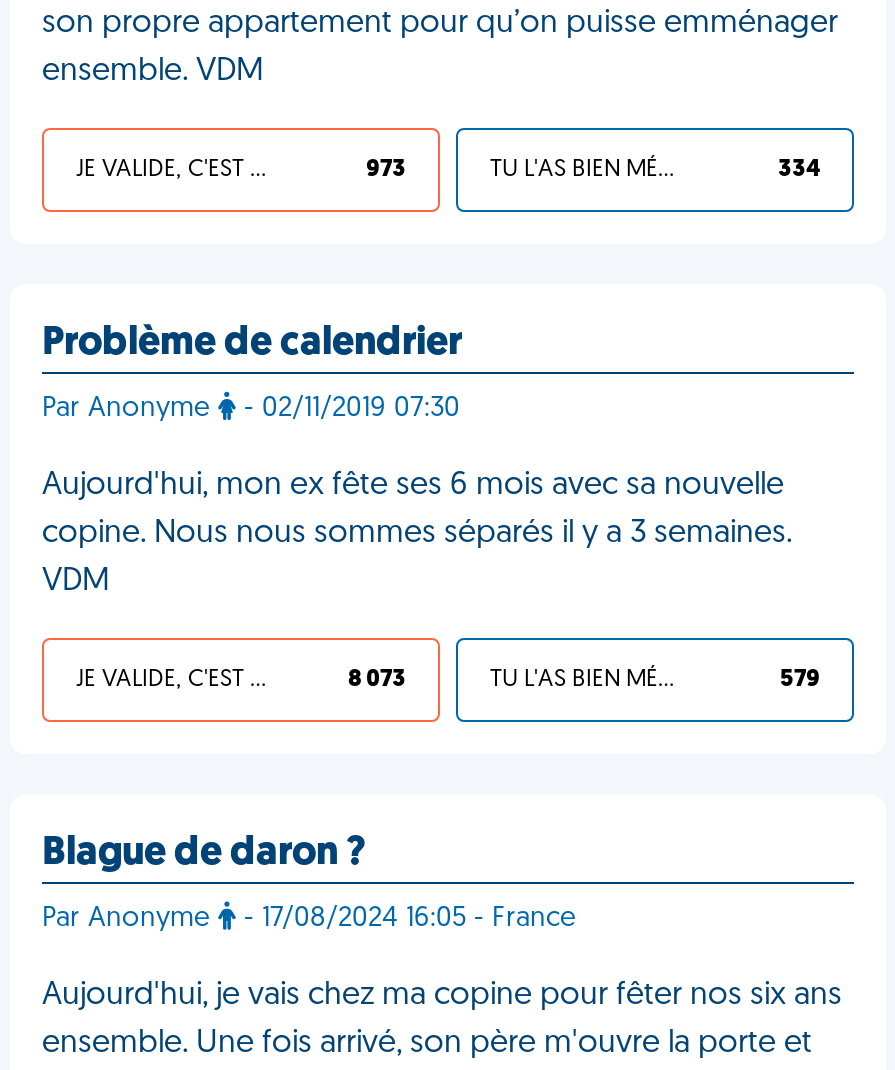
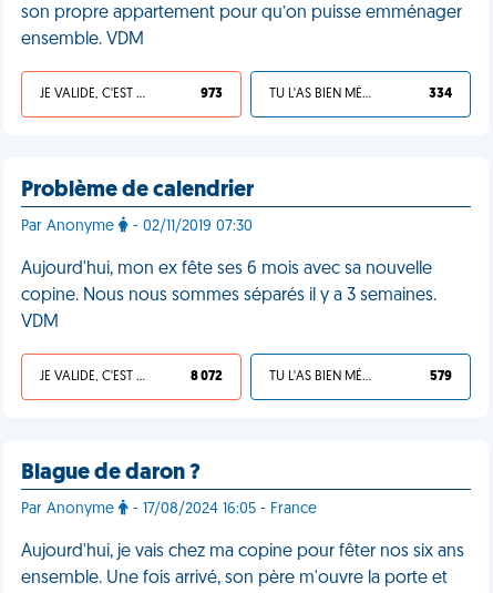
[348,668,406,692] 8 073 -> [191,370,223,384] 8 072

